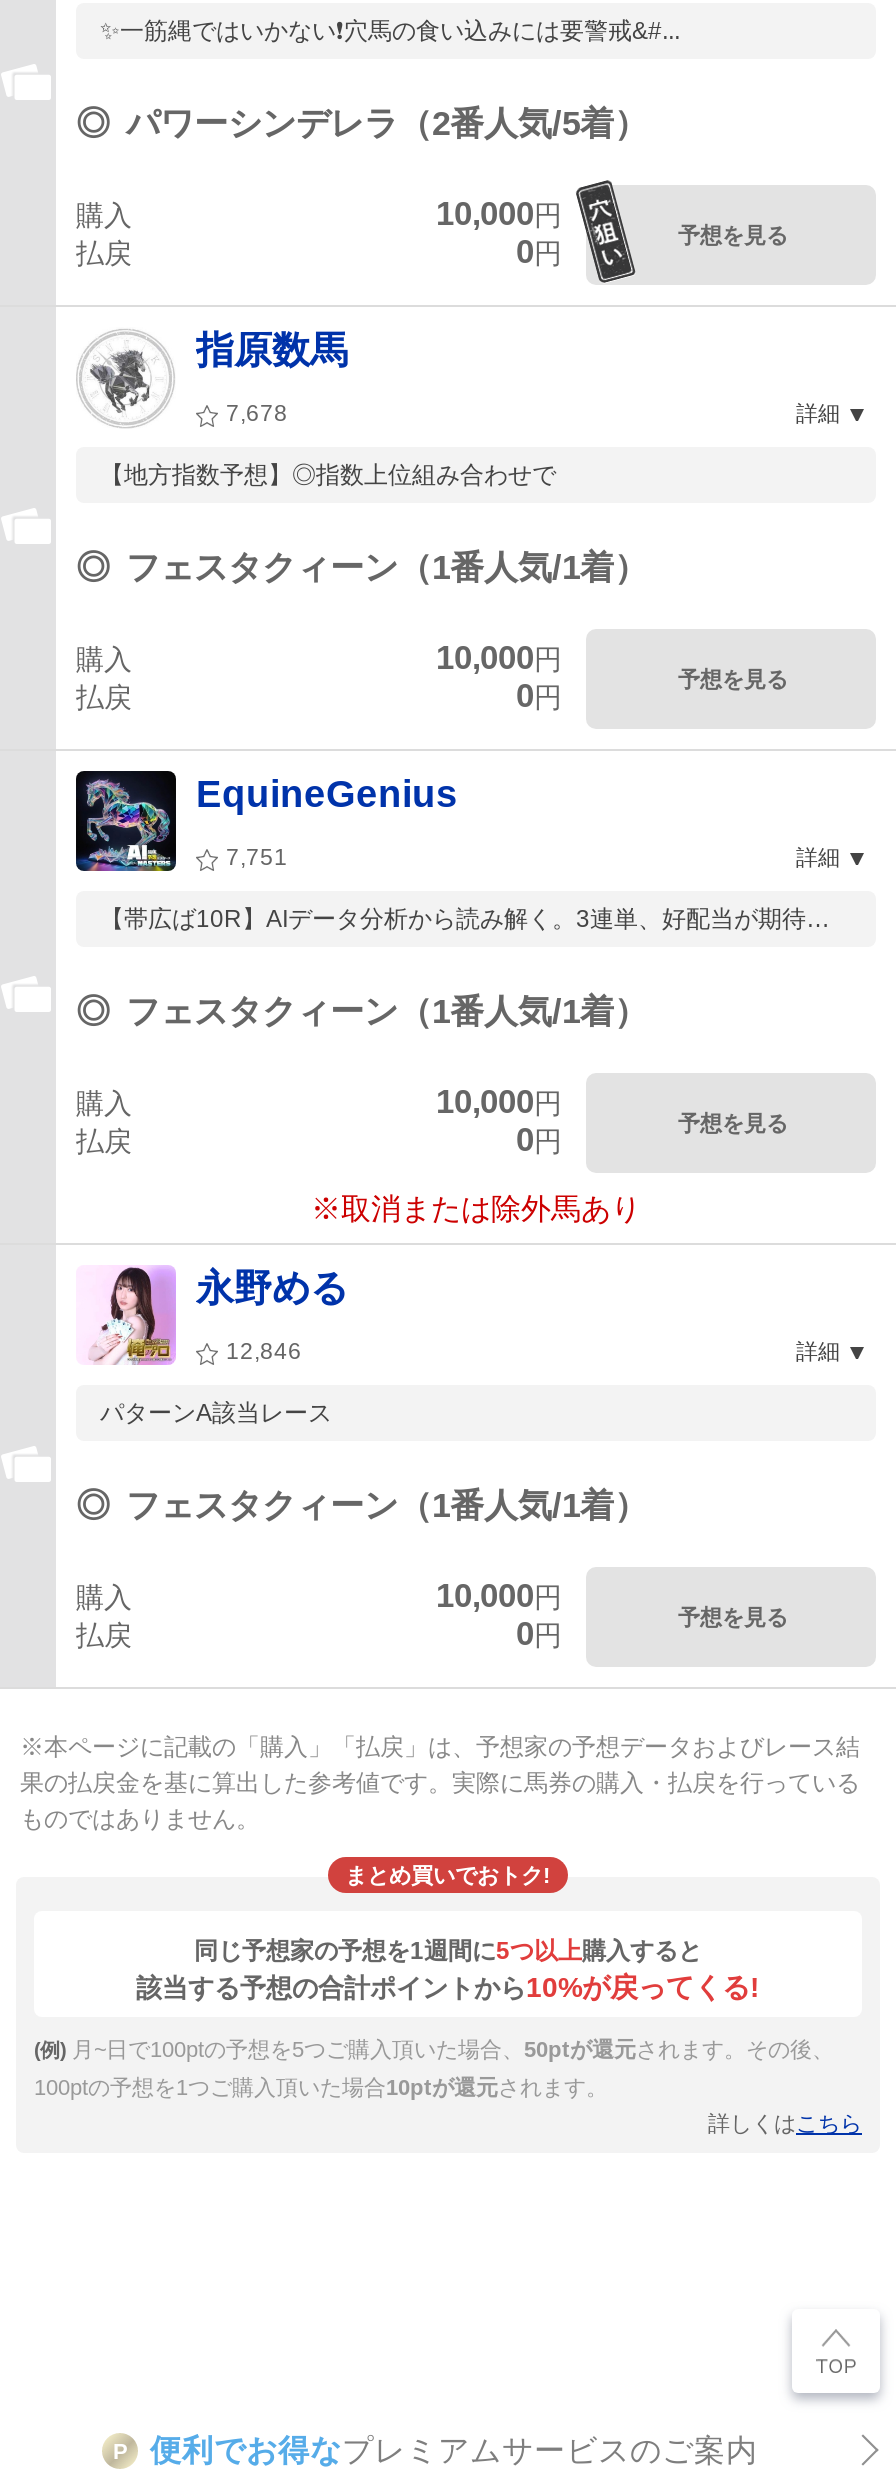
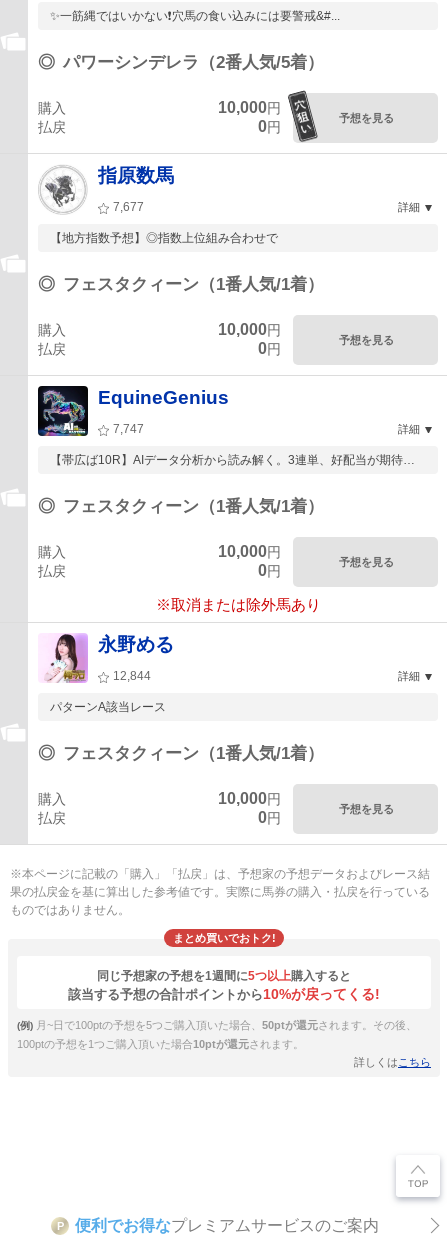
[226,401,288,425] 7,678 -> [113,201,144,213] 7,677
[226,845,288,869] 7,751 -> [113,423,144,435] 7,747
[226,1339,302,1363] 12,846 -> [113,670,151,682] 12,844

